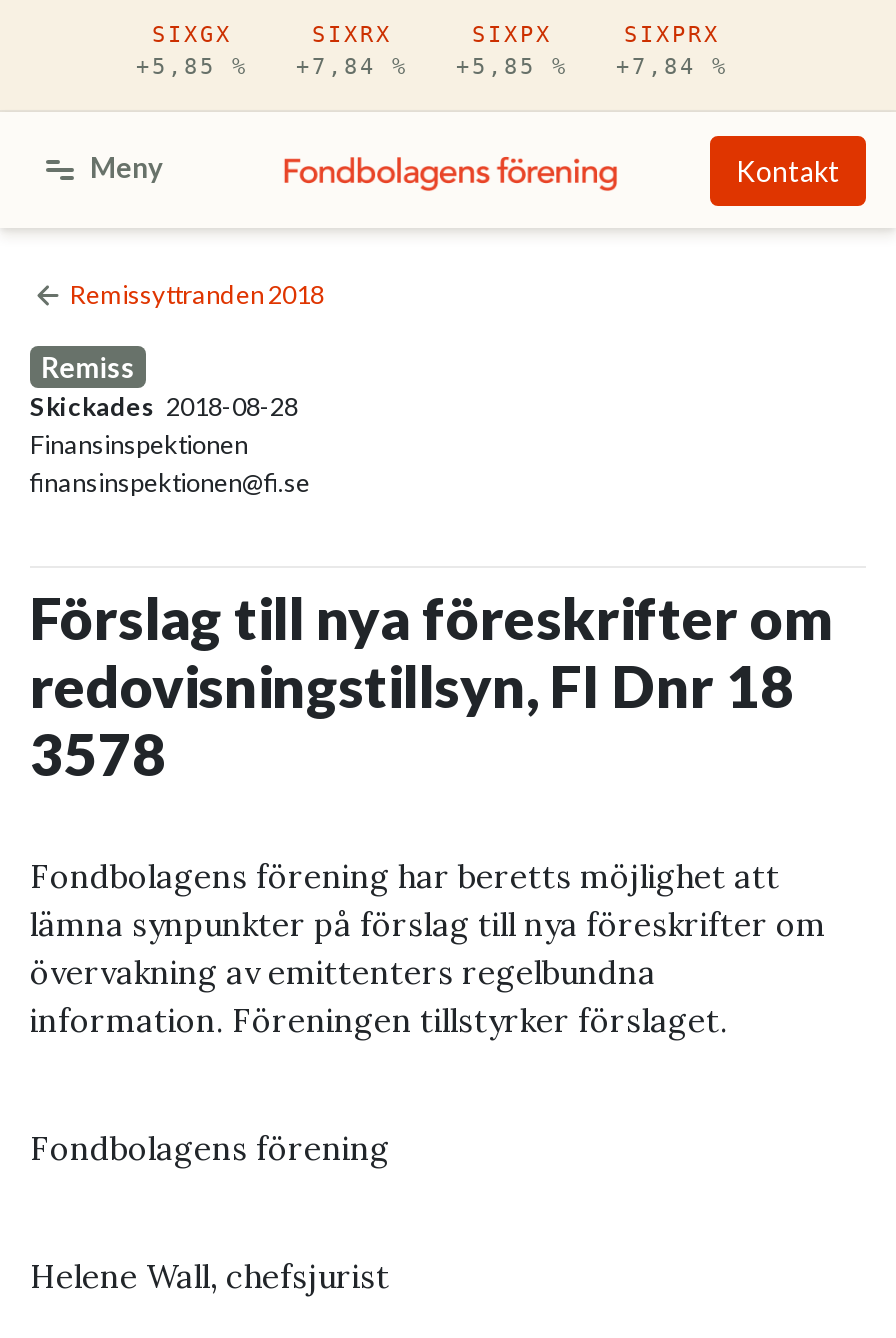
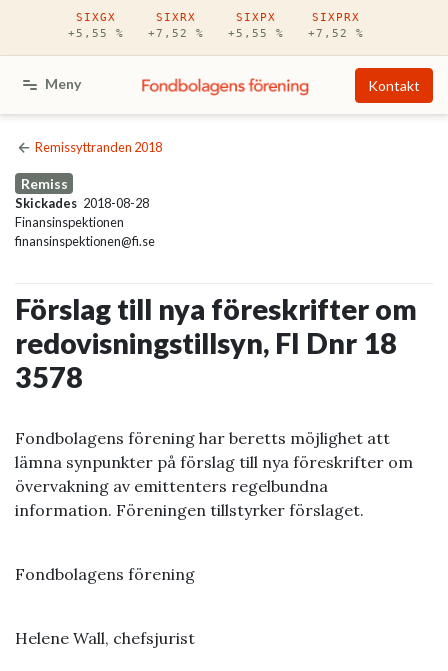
[136,54,248,80] +5,85 % -> [68,27,124,40] +5,55 %
[296,54,408,80] +7,84 % -> [148,27,204,40] +7,52 %
[456,54,568,80] +5,85 % -> [228,27,284,40] +5,55 %
[616,54,728,80] +7,84 % -> [308,27,364,40] +7,52 %

